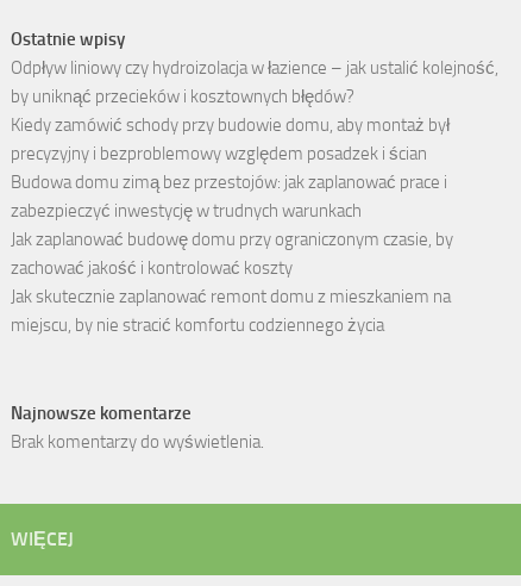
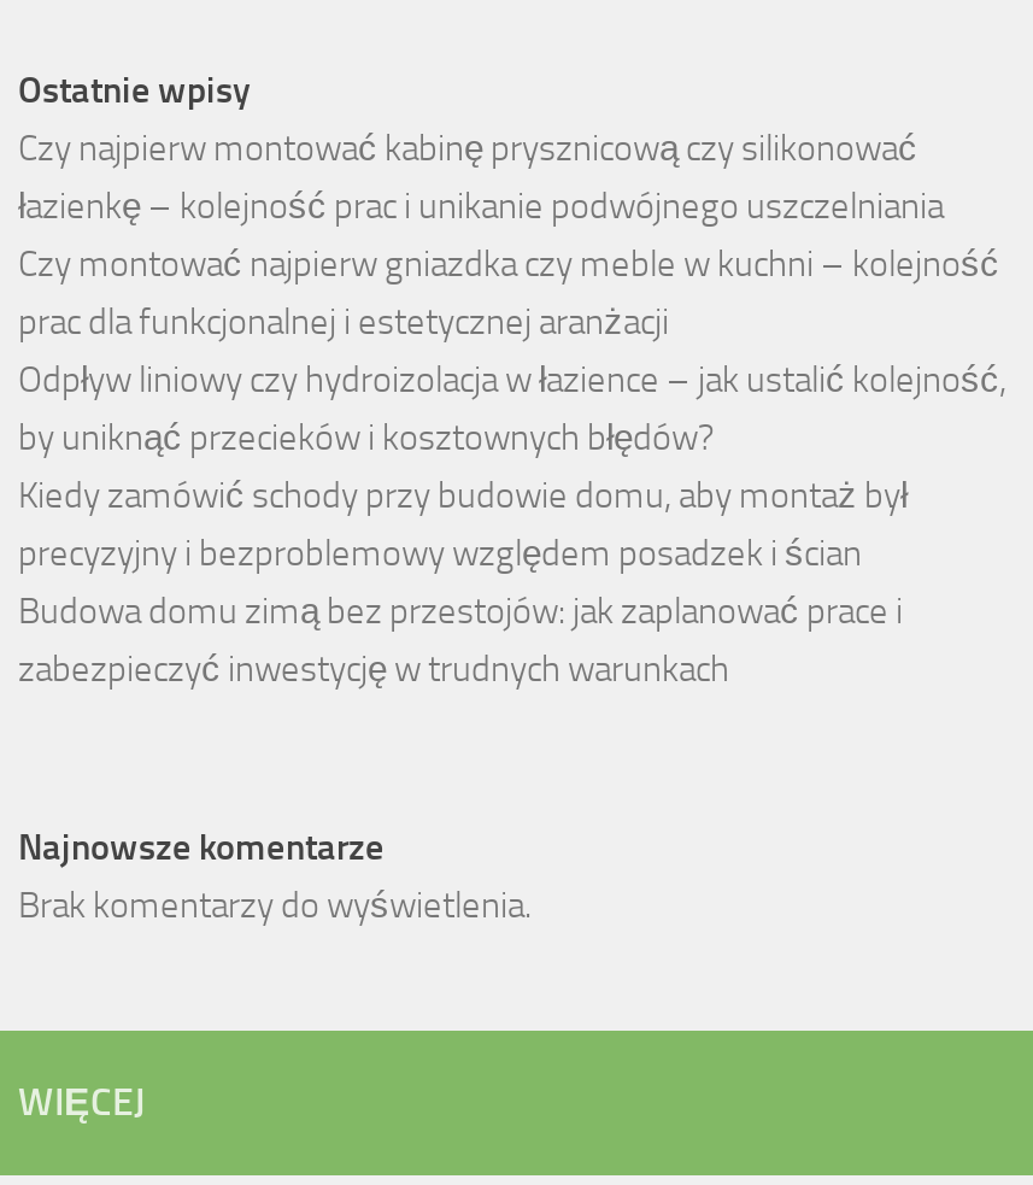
none -> [18,125,999,342] Czy najpierw montować kabinę prysznicową czy silikonować | łazienkę – kolejność prac i unikanie podwójnego uszczelniania | Czy montować najpierw gniazdka czy meble w kuchni – kolejność | prac dla funkcjonalnej i estetycznej aranżacji
moved [11,57,498,222] -> [18,357,1006,690]: Odpływ liniowy czy hydroizolacja w łazience – jak ustalić kolejność, | by uniknąć przecieków i kosztownych błędów? | Kiedy zamówić schody przy budowie domu, aby montaż był | precyzyjny i bezproblemowy względem posadzek i ścian | Budowa domu zimą bez przestojów: jak zaplanować prace i | zabezpieczyć inwestycję w trudnych warunkach
[11,229,453,336] Jak zaplanować budowę domu przy ograniczonym czasie, by | zachować jakość i kontrolować koszty | Jak skutecznie zaplanować remont domu z mieszkaniem na | miejscu, by nie stracić komfortu codziennego życia -> none

